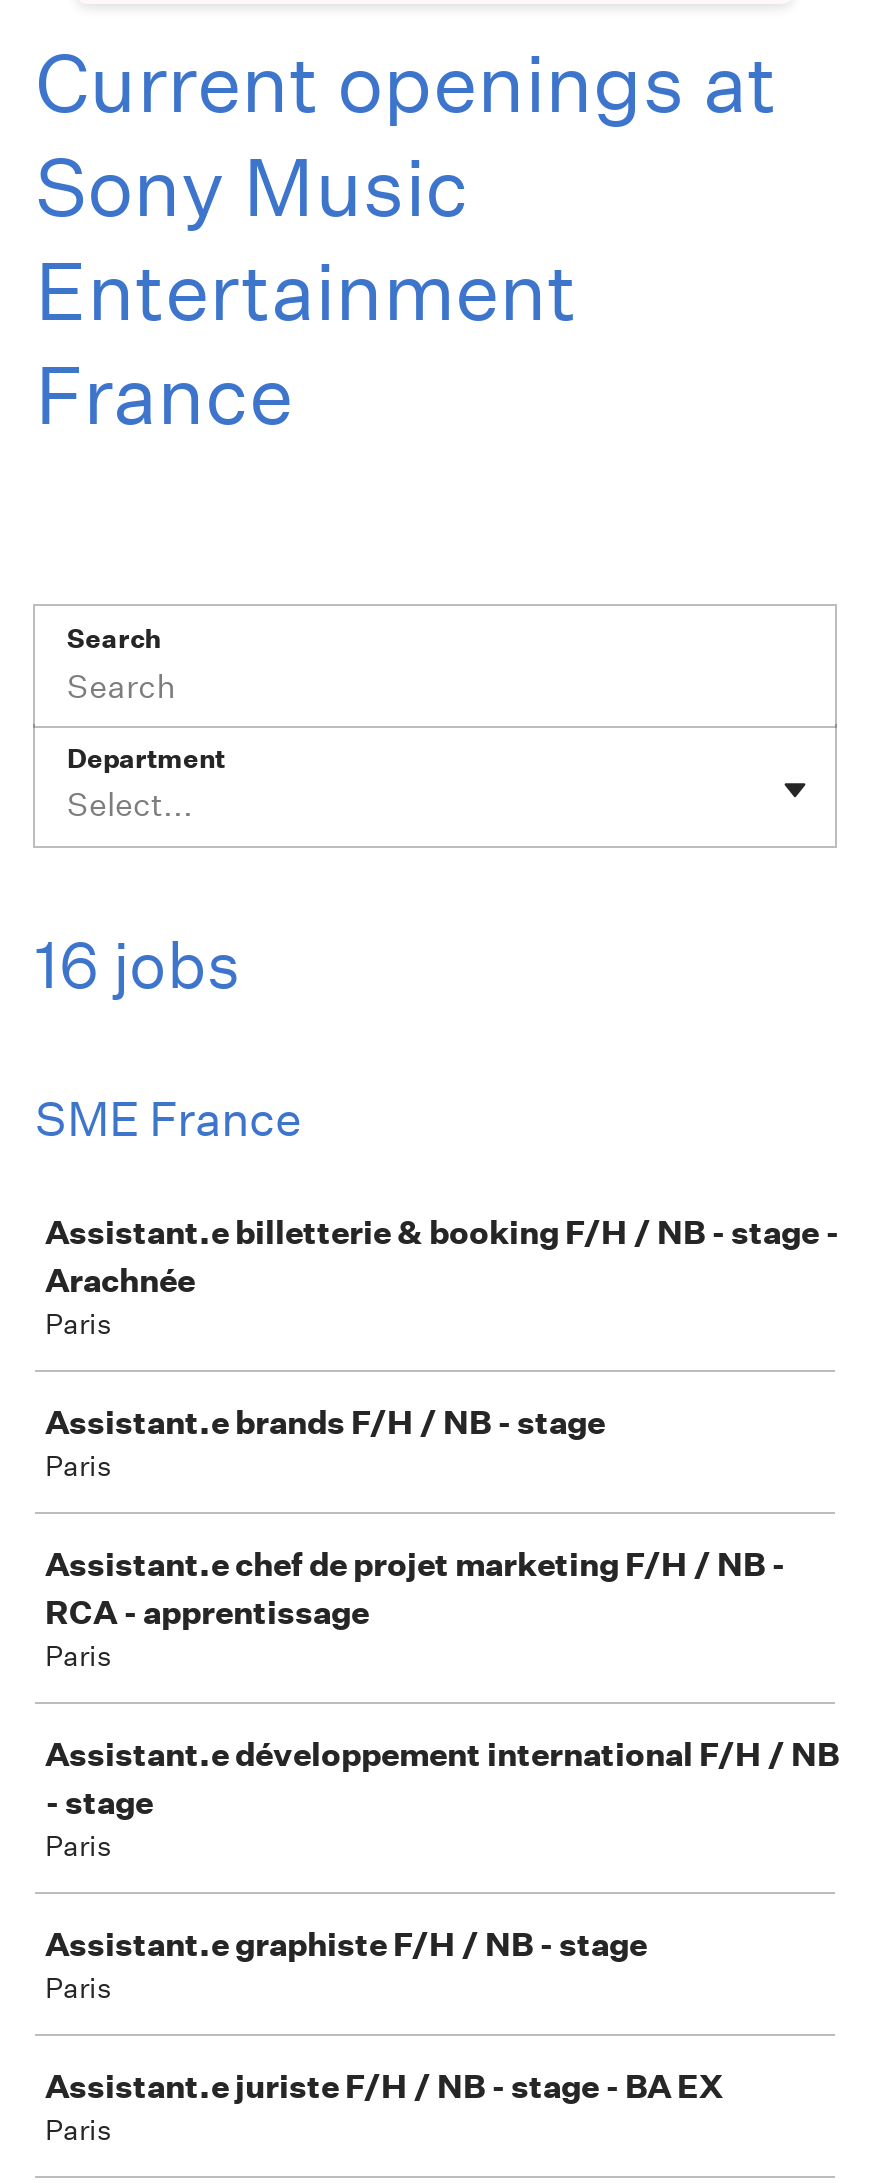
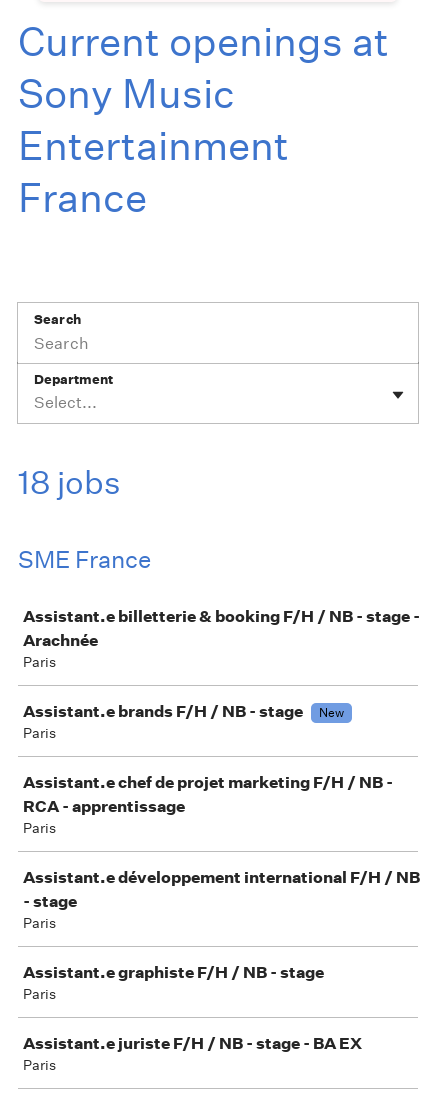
[35,926,241,1004] 16 jobs -> [18,463,121,502] 18 jobs
none -> [319,704,344,721] New

